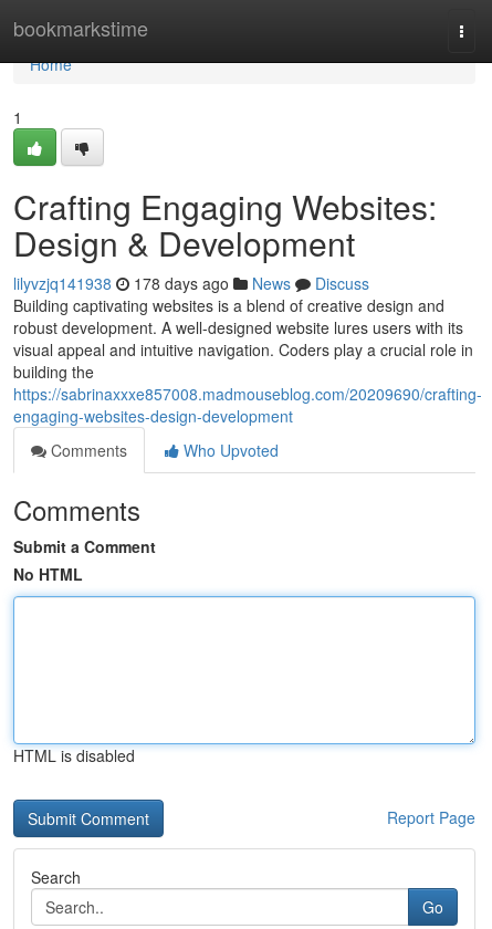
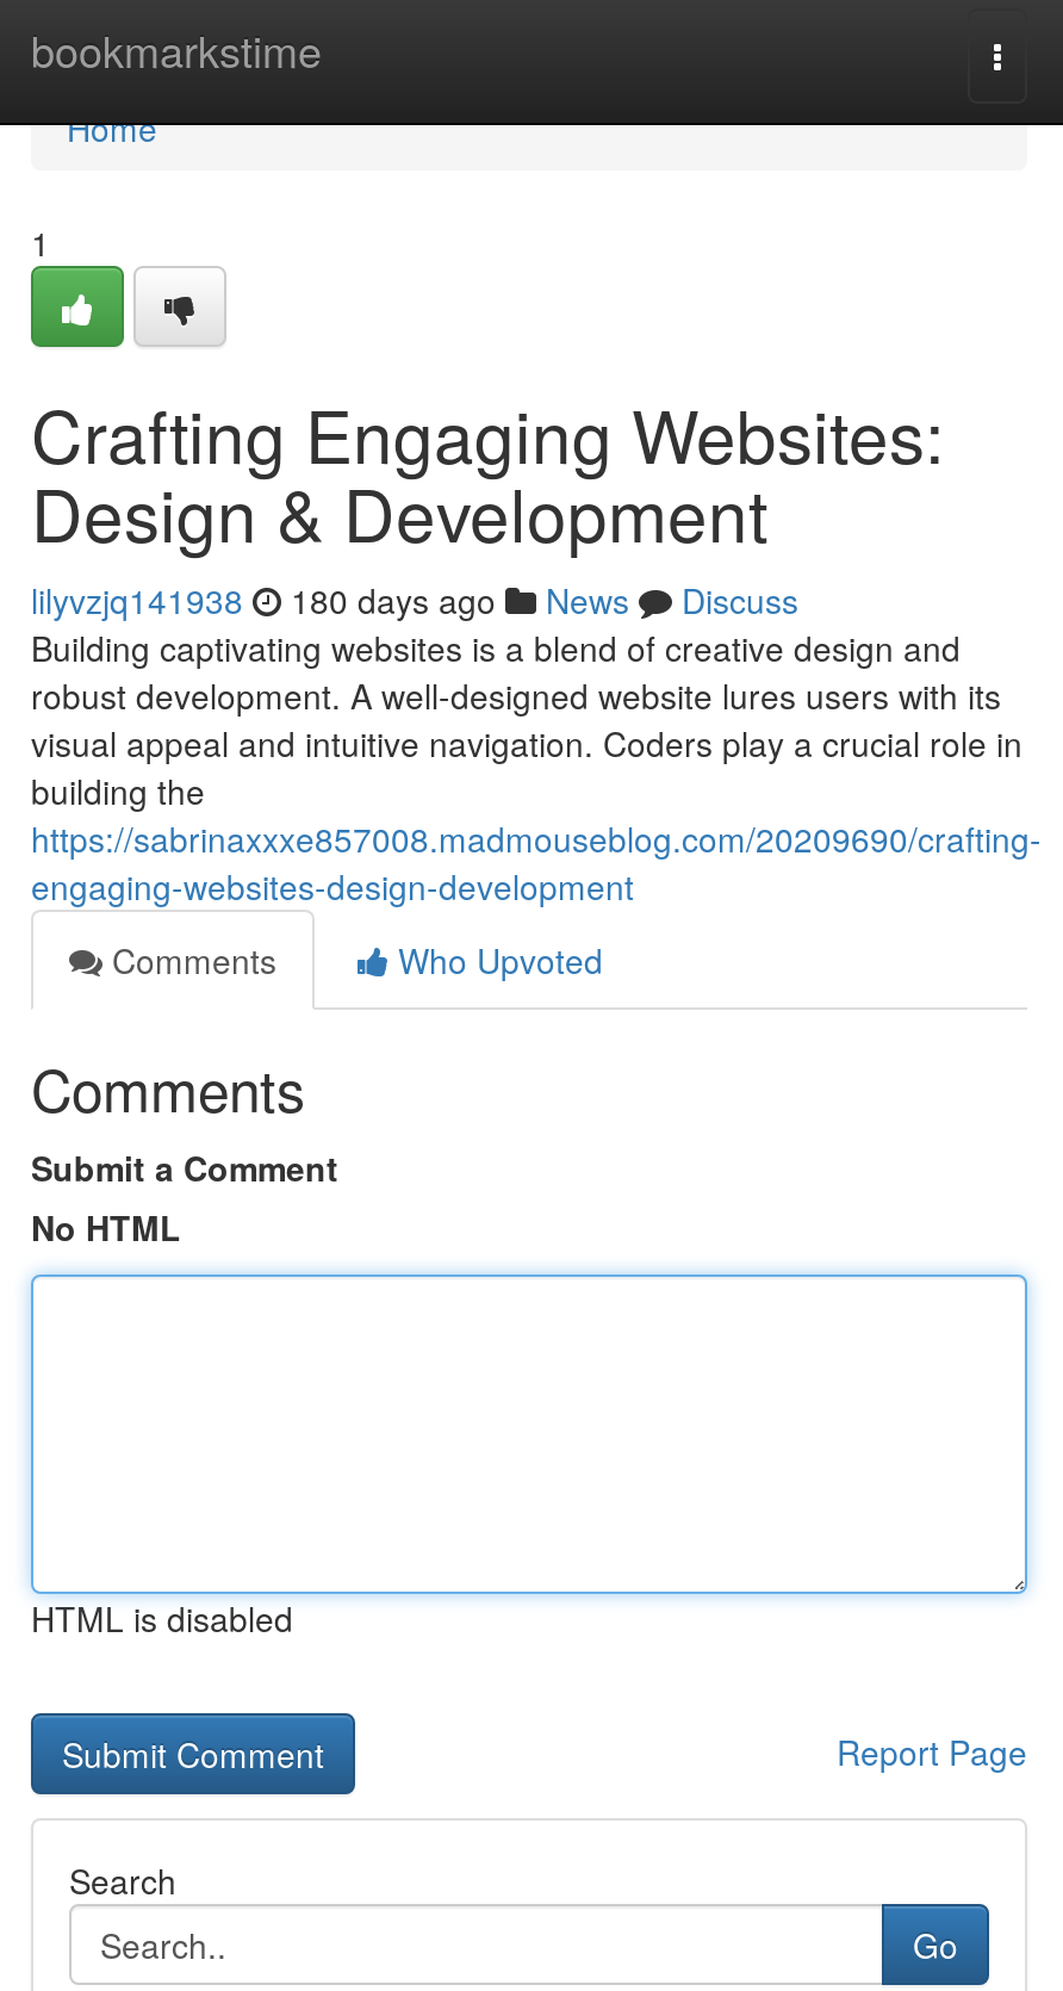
[13,272,369,294] lilyvzjq141938 178 days ago News Discuss -> [31,576,798,624] lilyvzjq141938 180 days ago News Discuss

